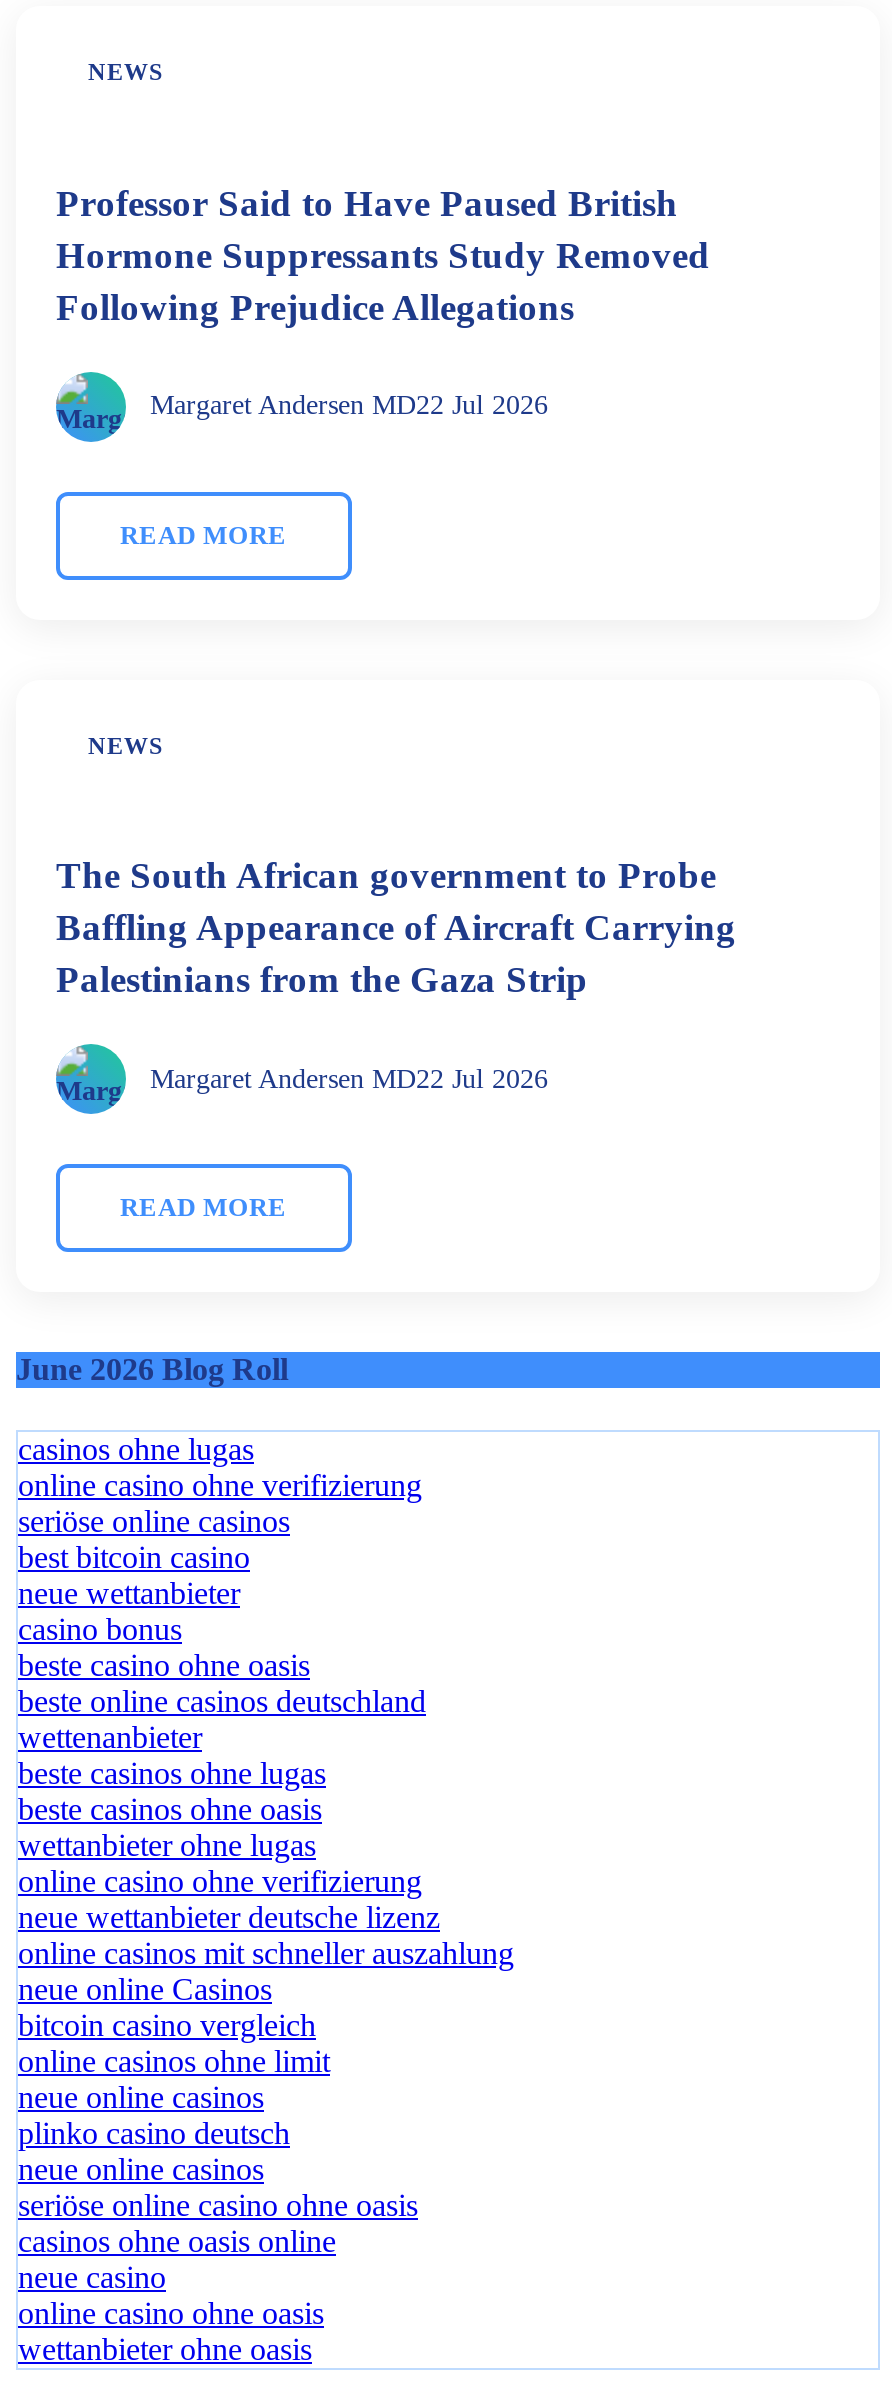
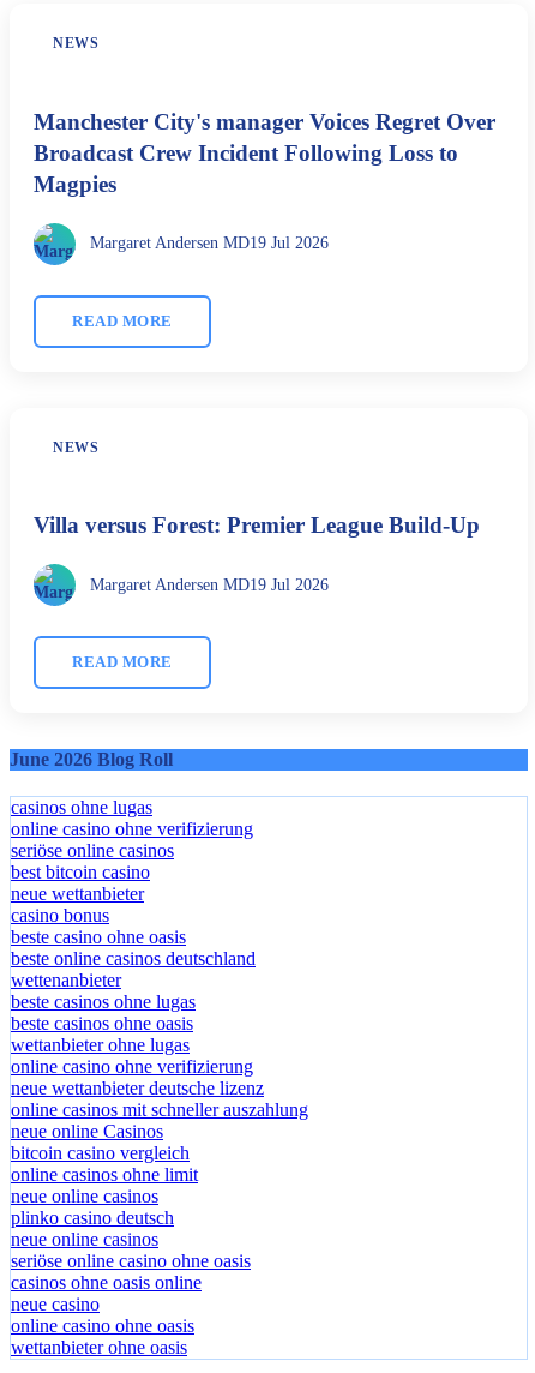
[56,182,710,328] Professor Said to Have Paused British | Hormone Suppressants Study Removed | Following Prejudice Allegations -> [34,109,495,197] Manchester City's manager Voices Regret Over | Broadcast Crew Incident Following Loss to | Magpies
[150,390,548,420] Margaret Andersen MD22 Jul 2026 -> [90,234,329,252] Margaret Andersen MD19 Jul 2026
[56,855,736,1001] The South African government to Probe | Baffling Appearance of Aircraft Carrying | Palestinians from the Gaza Strip -> [34,513,480,538] Villa versus Forest: Premier League Build-Up
[150,1063,548,1093] Margaret Andersen MD22 Jul 2026 -> [90,576,329,594] Margaret Andersen MD19 Jul 2026

